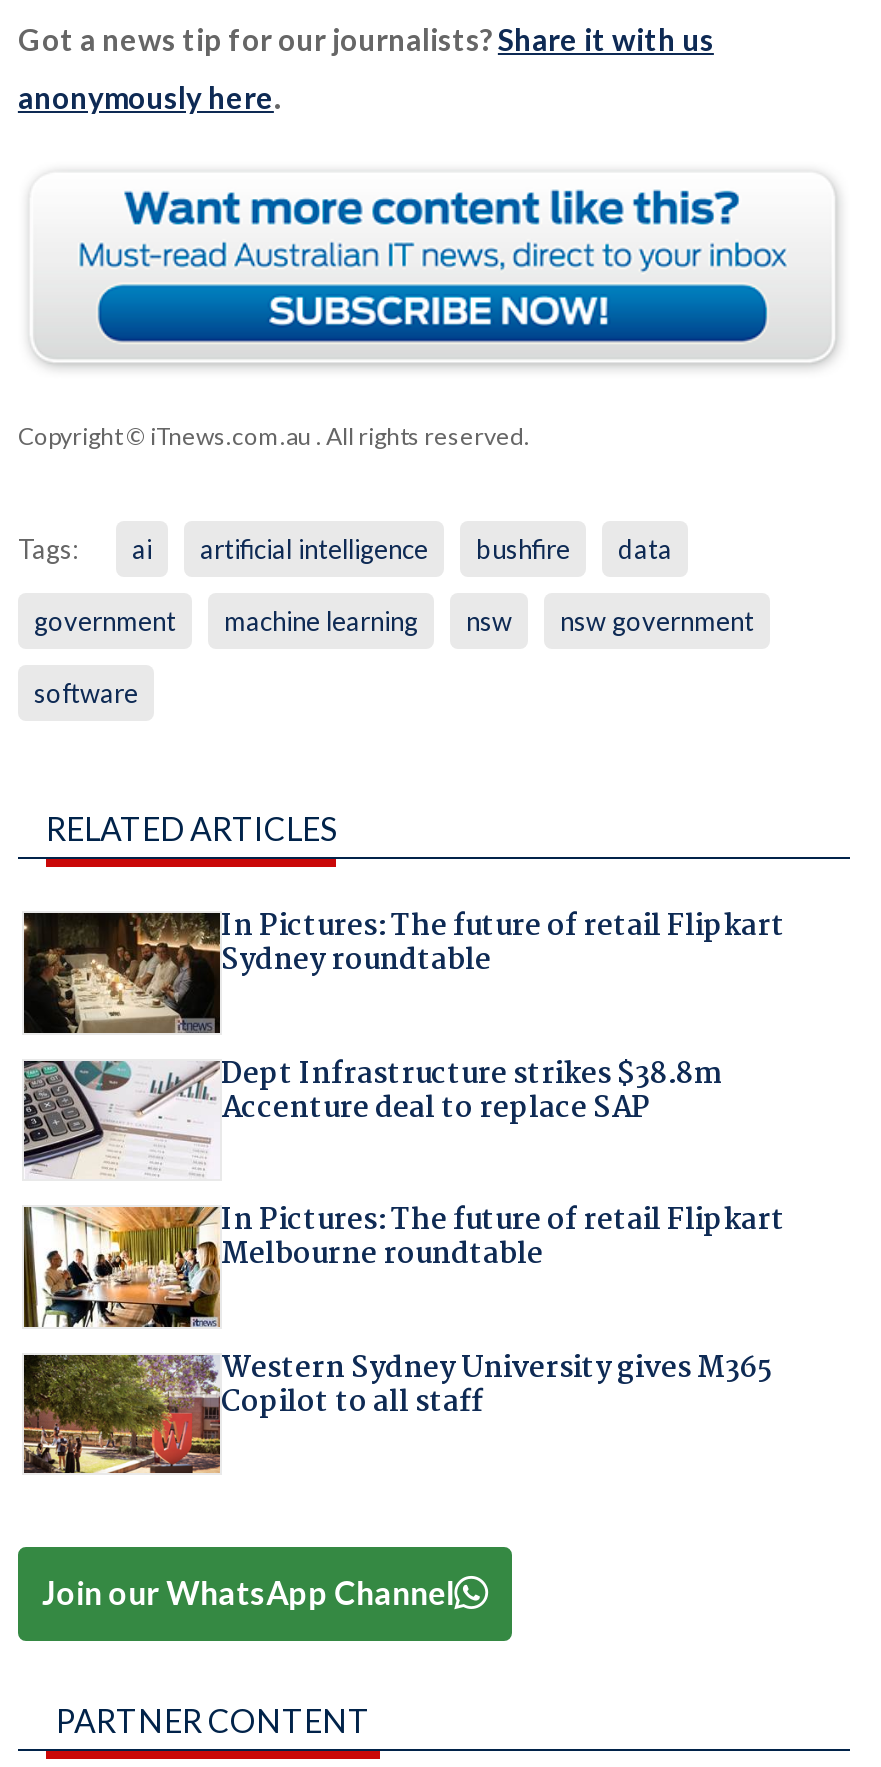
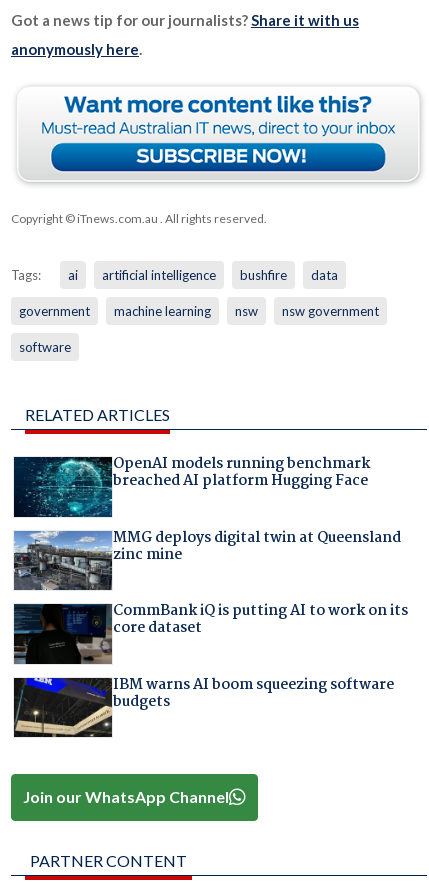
[22,904,785,1035] [image] | In Pictures: The future of retail Flipkart | Sydney roundtable -> [13,452,369,518] [image] | OpenAI models running benchmark | breached AI platform Hugging Face
[22,1051,721,1179] [image] | Dept Infrastructure strikes $38.8m | Accenture deal to replace SAP -> [13,526,400,591] [image] | MMG deploys digital twin at Queensland | zinc mine
[22,1197,785,1329] [image] | In Pictures: The future of retail Flipkart | Melbourne roundtable -> [13,599,407,665] [image] | CommBank iQ is putting AI to work on its | core dataset
[22,1344,773,1475] [image] | Western Sydney University gives M365 | Copilot to all staff -> [14,673,393,738] [image] | IBM warns AI boom squeezing software | budgets

